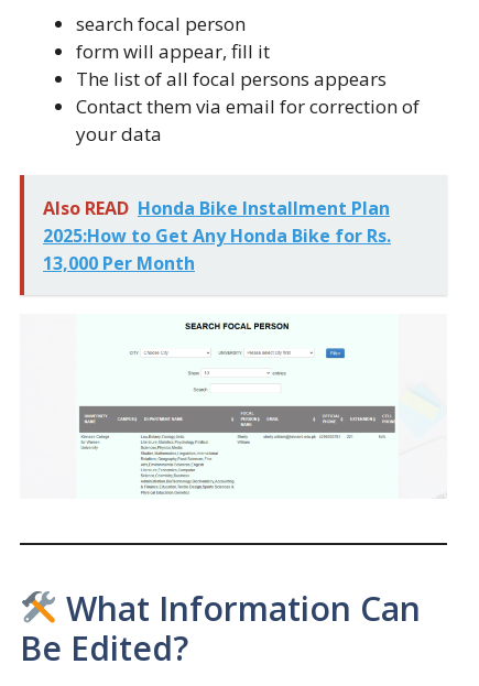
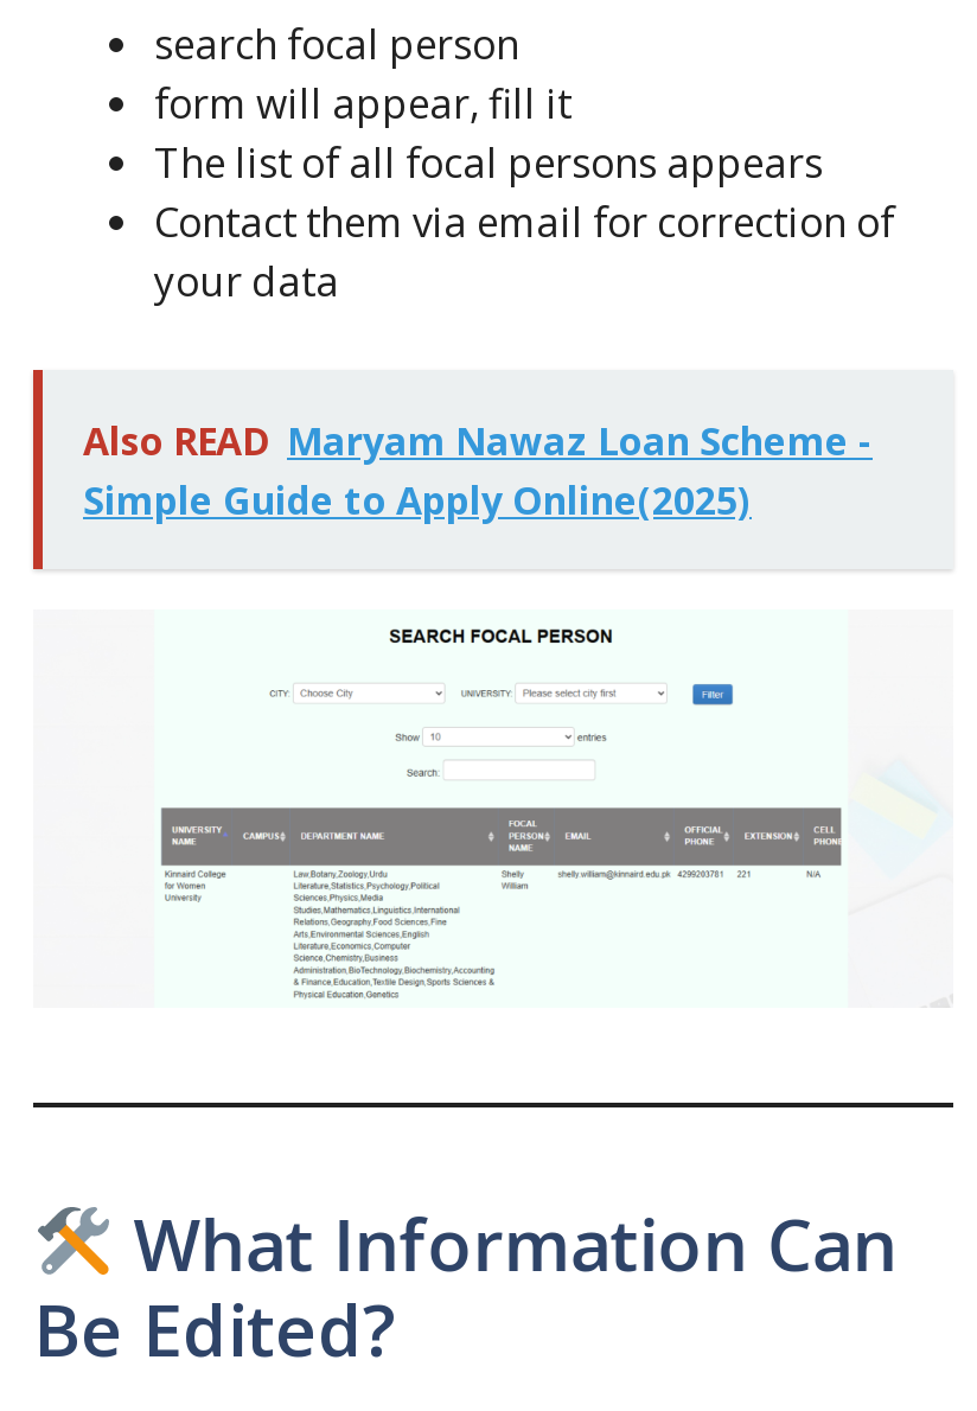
[43,196,391,275] Also READ Honda Bike Installment Plan | 2025:How to Get Any Honda Bike for Rs. | 13,000 Per Month -> [83,415,873,527] Also READ Maryam Nawaz Loan Scheme - | Simple Guide to Apply Online(2025)

